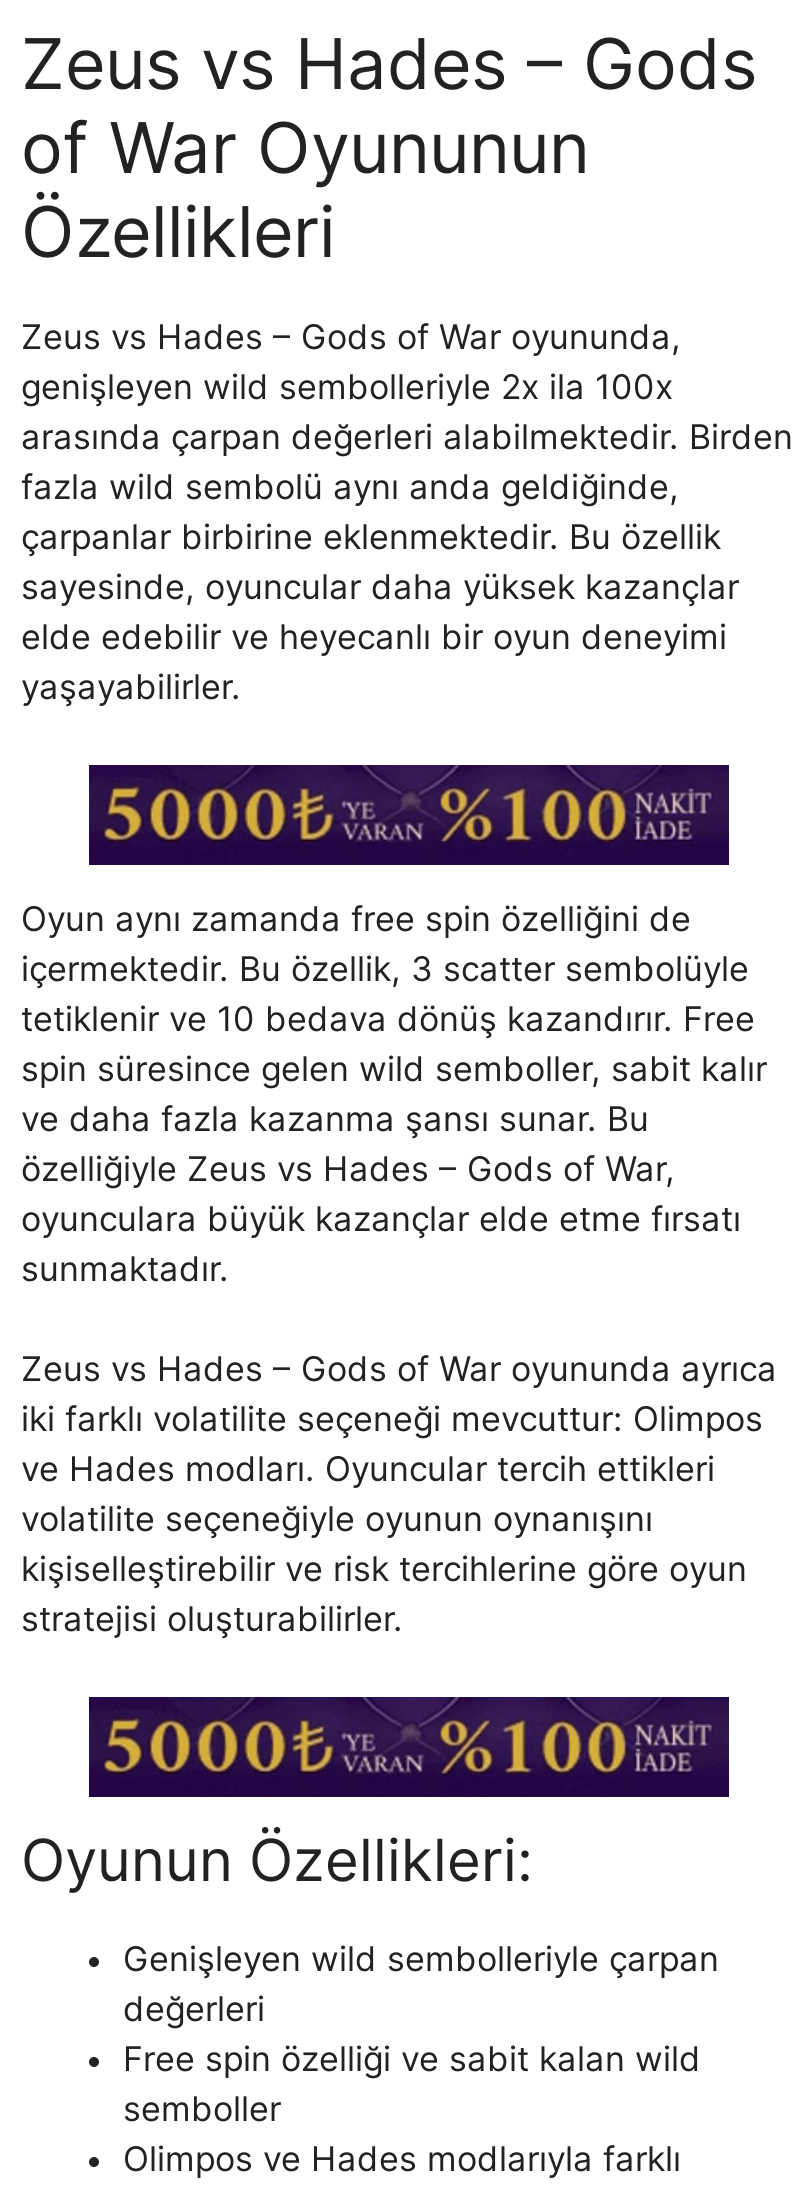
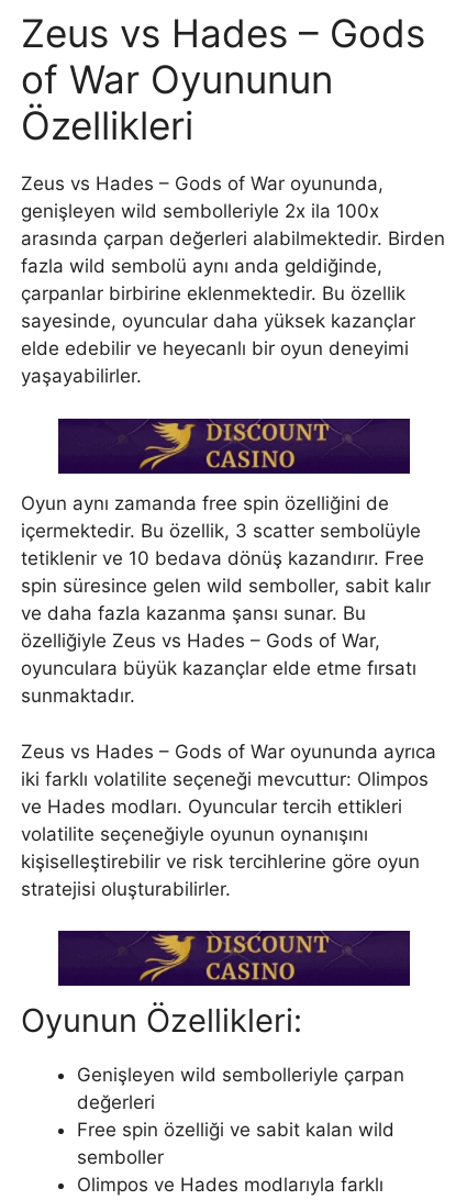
[103,773,711,855] [image] -> [67,422,398,469] [image]
[103,1705,711,1787] [image] -> [67,934,398,981] [image]

